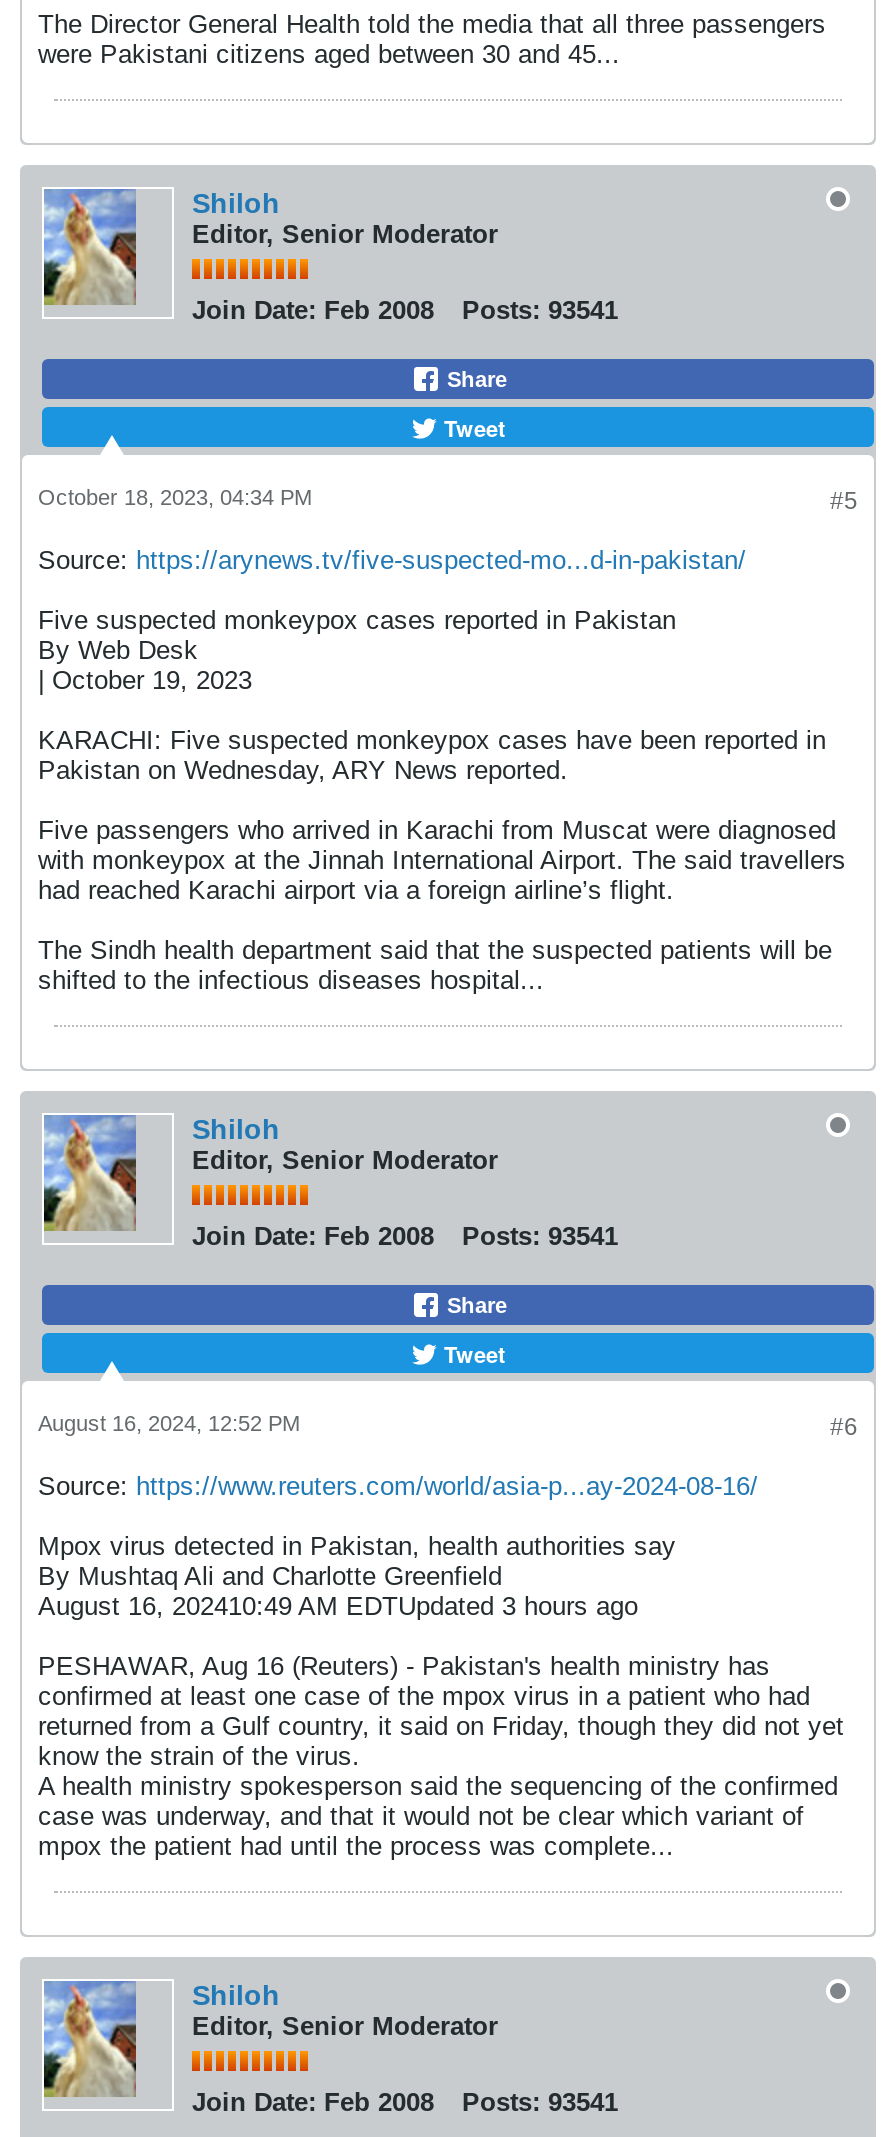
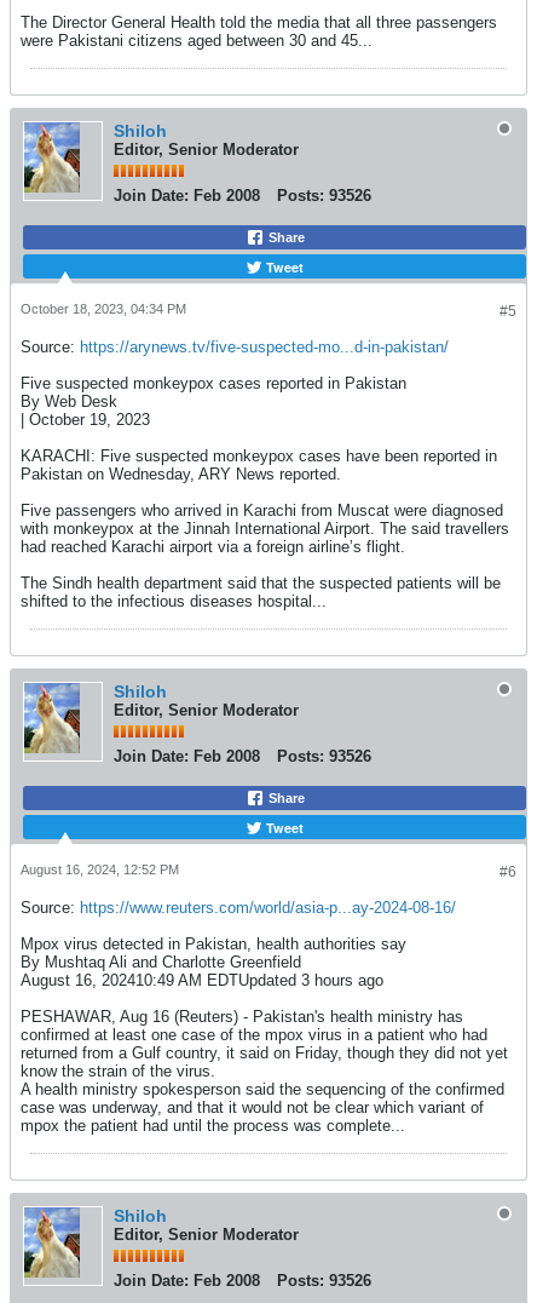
[192,295,618,325] Join Date: Feb 2008 Posts: 93541 -> [114,186,371,205] Join Date: Feb 2008 Posts: 93526
[192,1221,618,1251] Join Date: Feb 2008 Posts: 93541 -> [114,747,371,765] Join Date: Feb 2008 Posts: 93526
[192,2087,618,2117] Join Date: Feb 2008 Posts: 93541 -> [114,1272,371,1290] Join Date: Feb 2008 Posts: 93526

